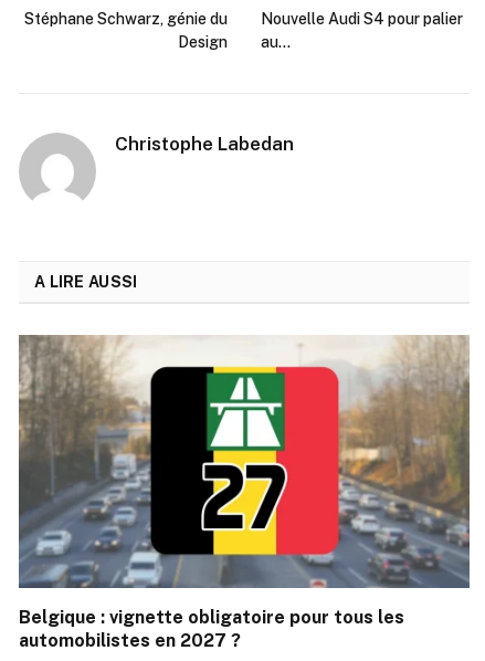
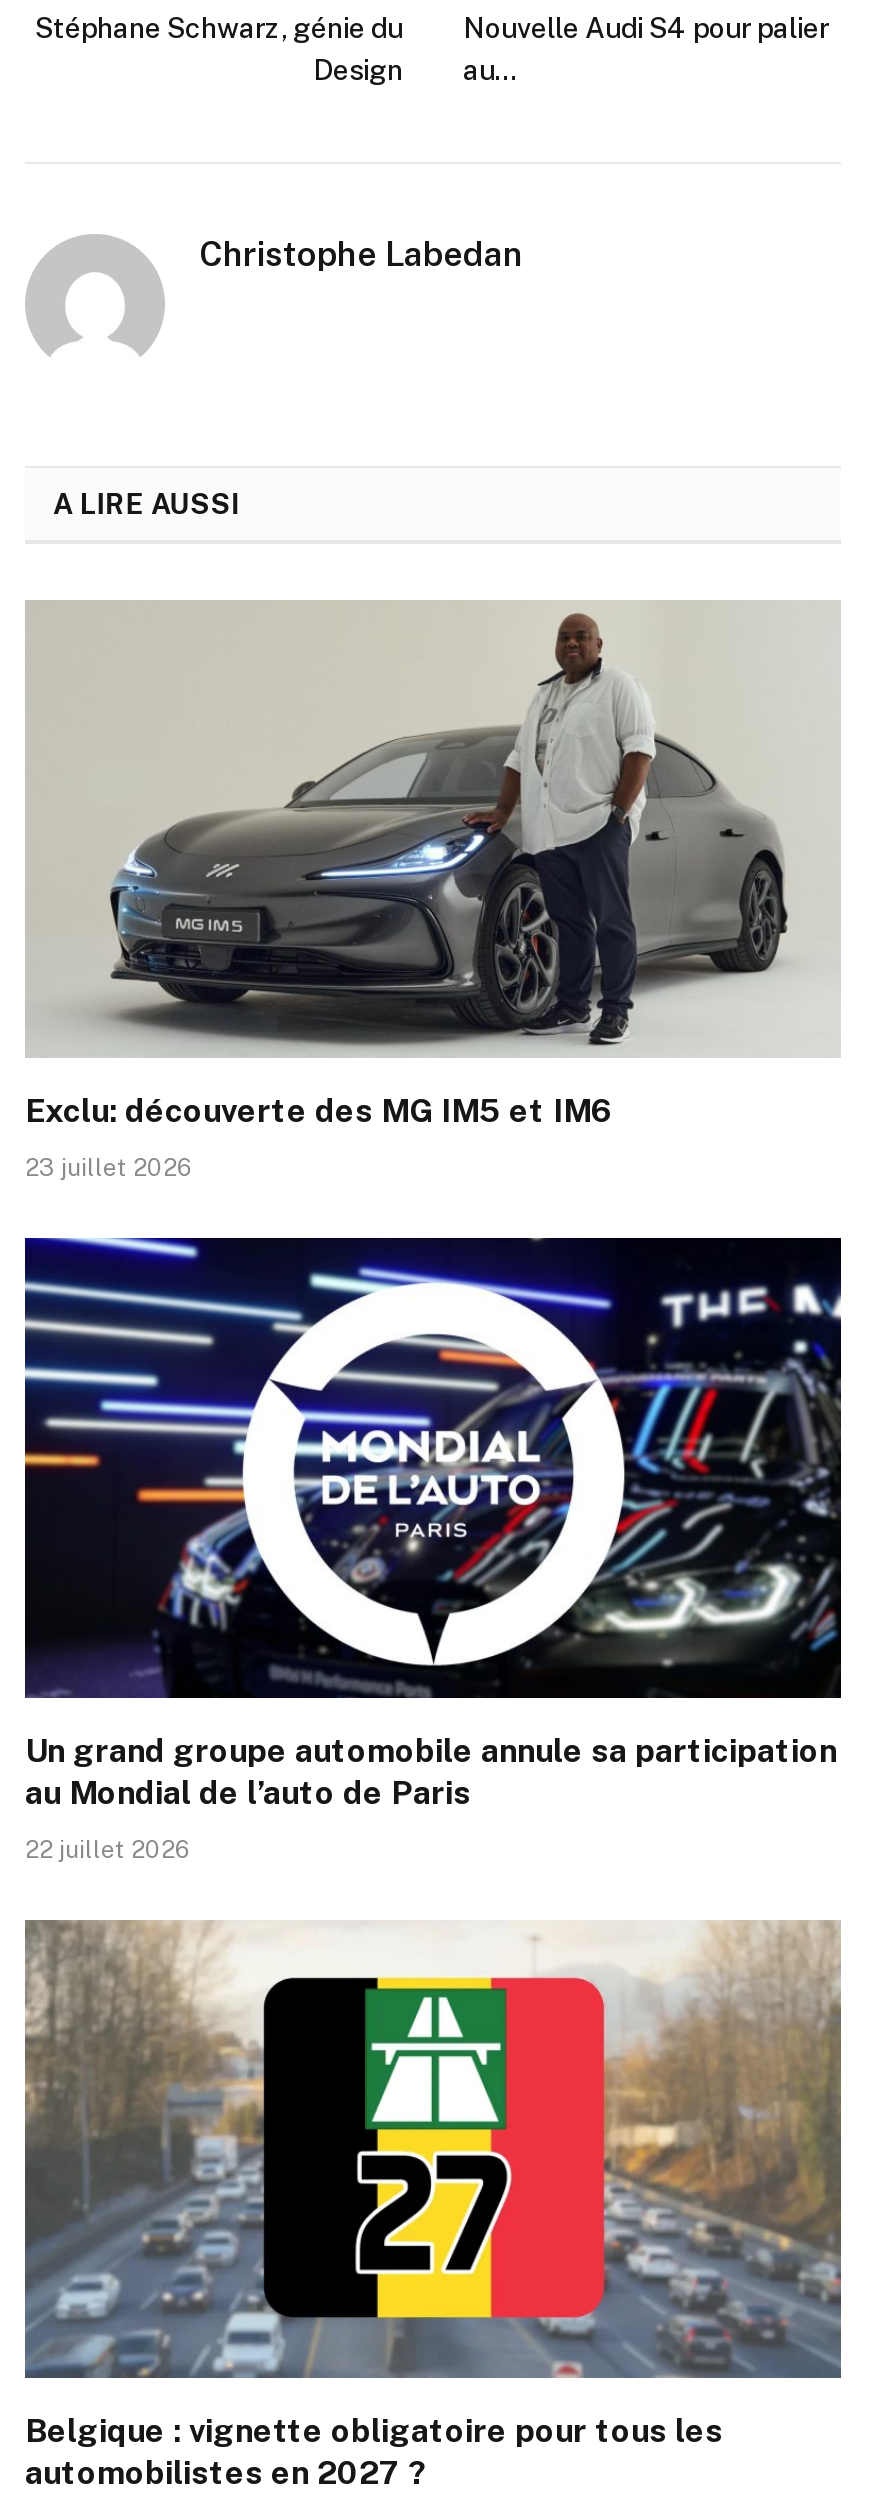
none -> [23,1236,843,1863] [image] | Un grand groupe automobile annule sa participation | au Mondial de l’auto de Paris | 22 juillet 2026
none -> [25,602,839,1182] [image] | Exclu: découverte des MG IM5 et IM6 | 23 juillet 2026

